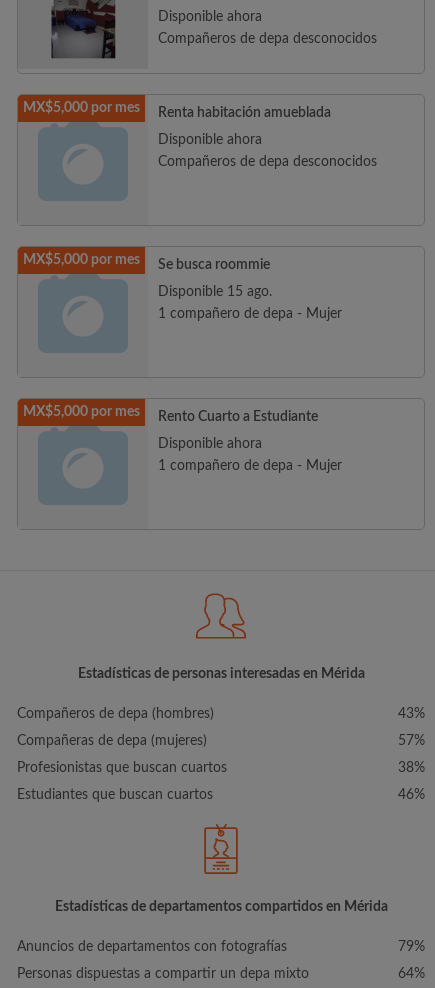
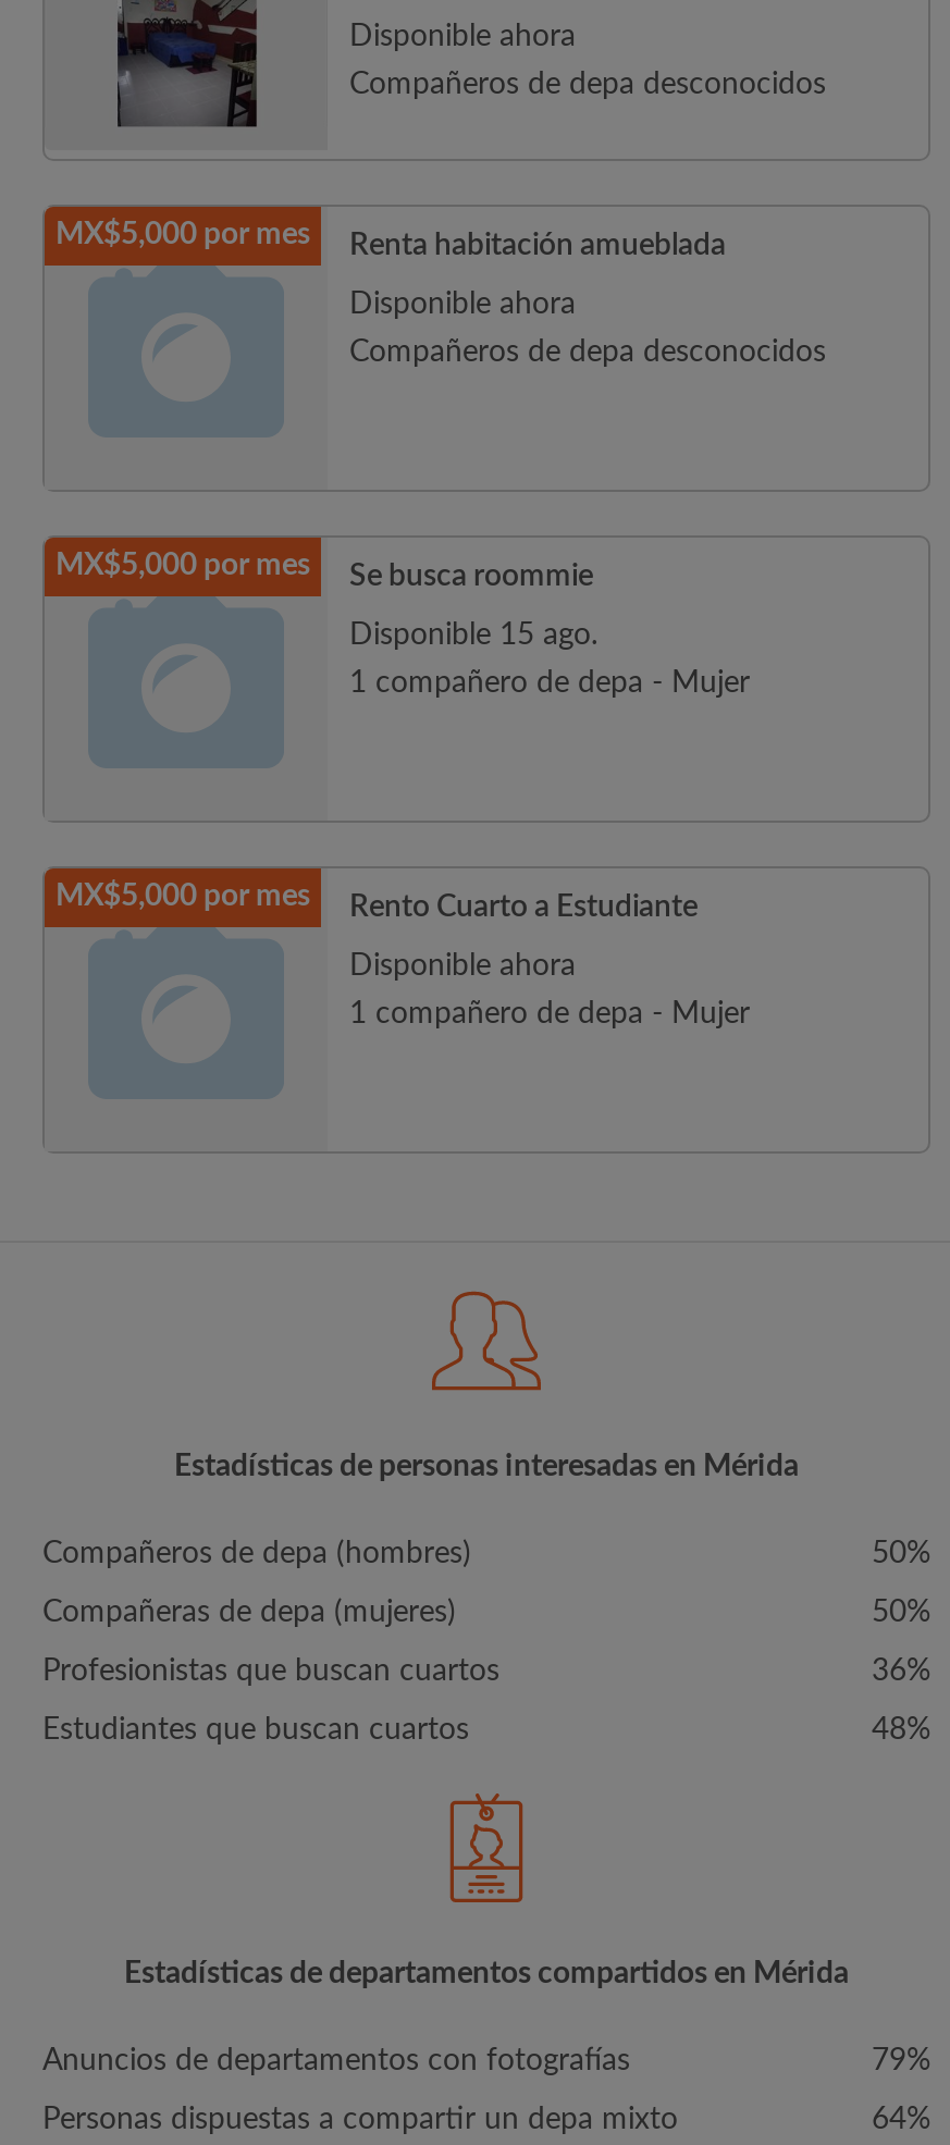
[398,707,425,721] 43% -> [872,1539,930,1569] 50%
[398,734,425,748] 57% -> [872,1598,930,1628] 50%
[398,761,425,775] 38% -> [872,1656,930,1687] 36%
[398,788,425,802] 46% -> [872,1715,930,1746] 48%

